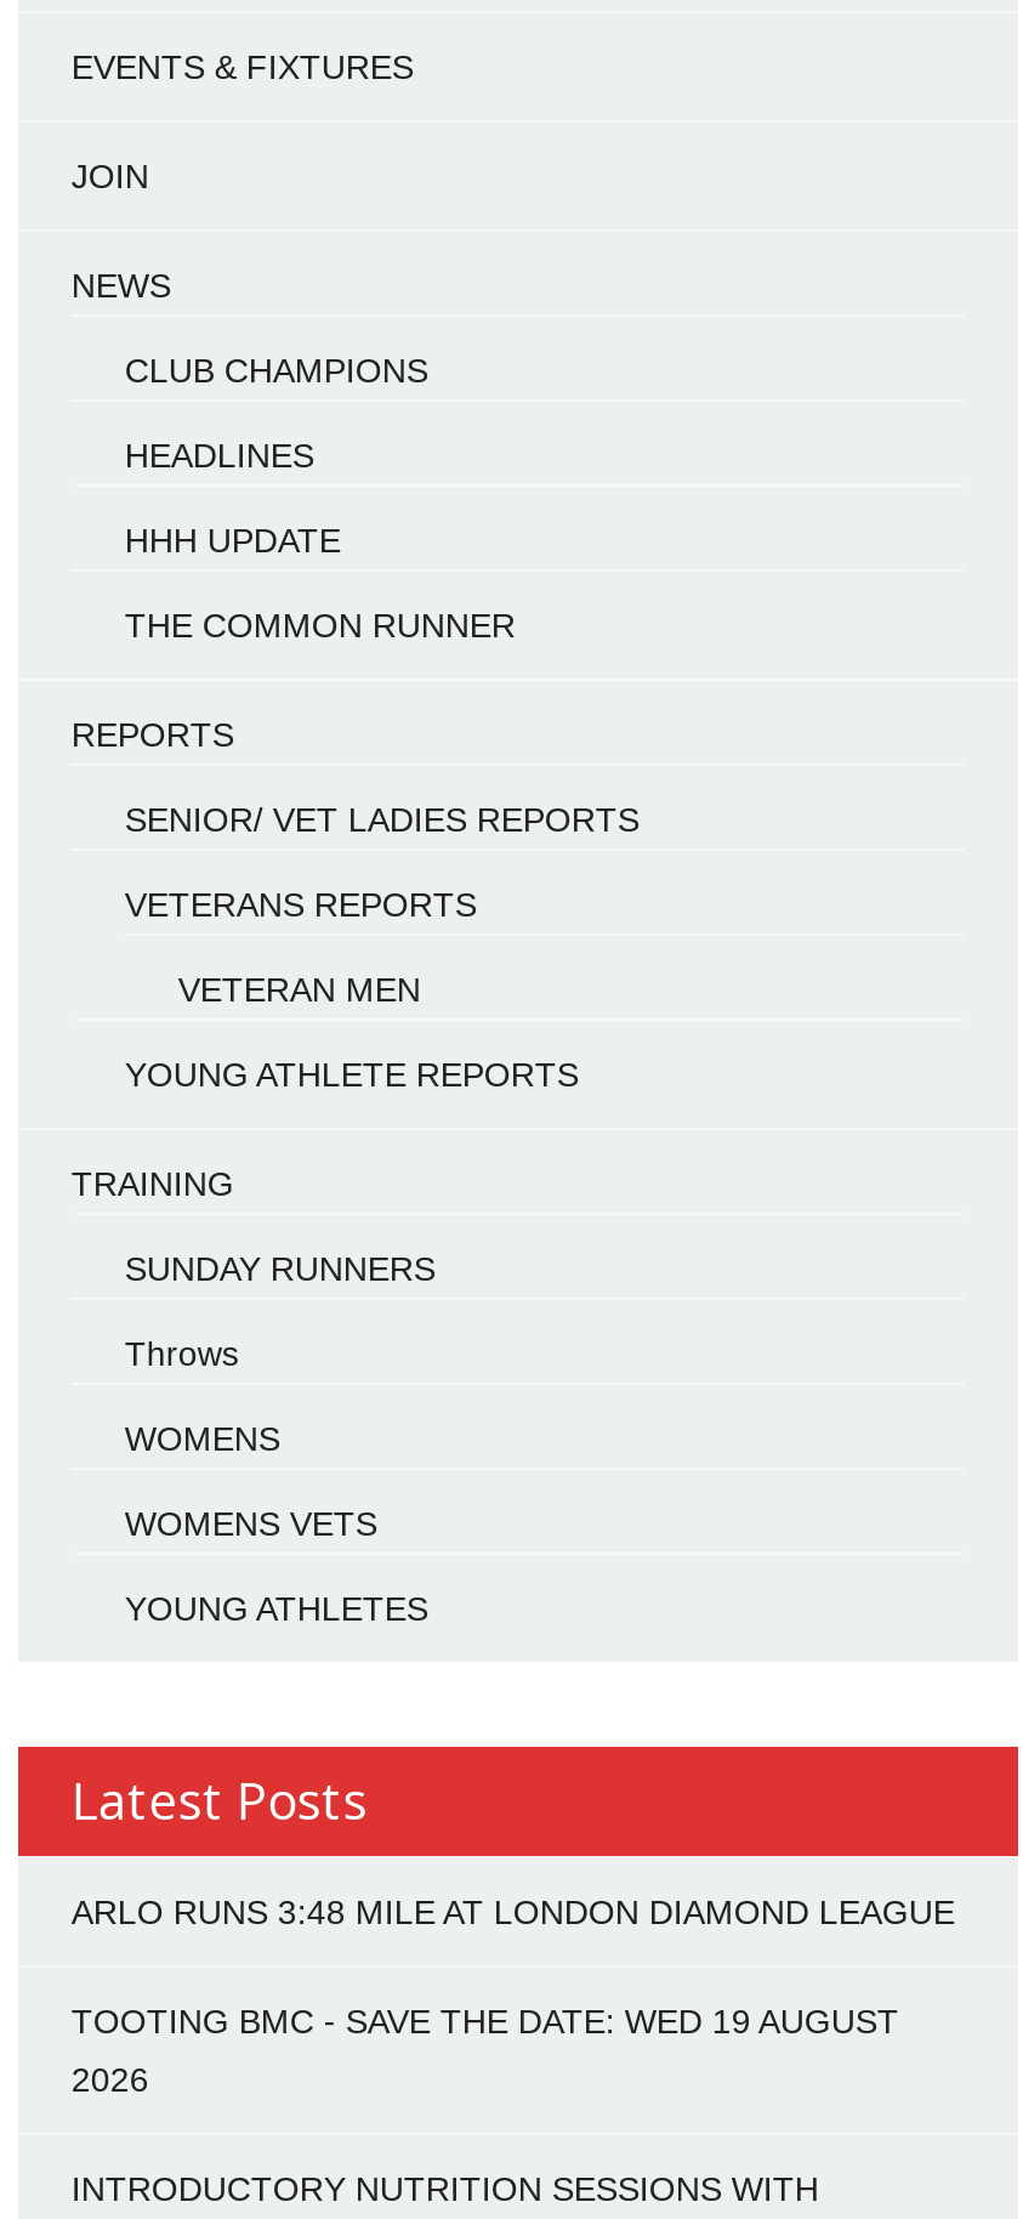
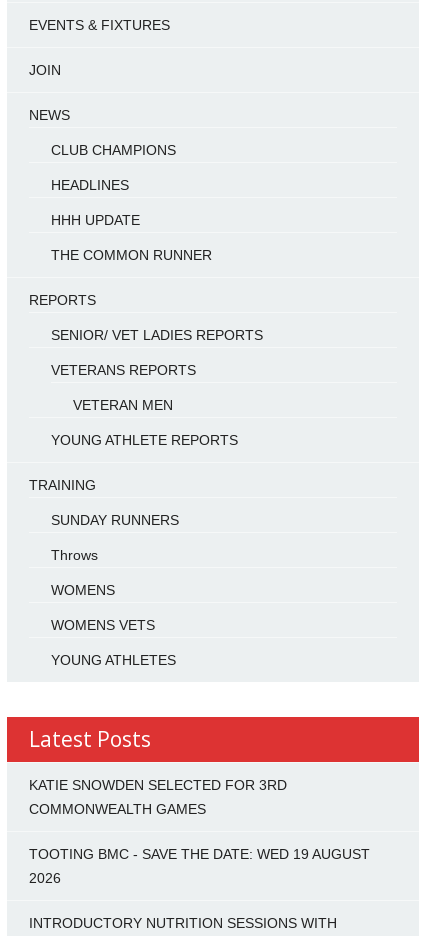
[71,1892,955,1931] ARLO RUNS 3:48 MILE AT LONDON DIAMOND LEAGUE -> [29,777,287,817] KATIE SNOWDEN SELECTED FOR 3RD | COMMONWEALTH GAMES

